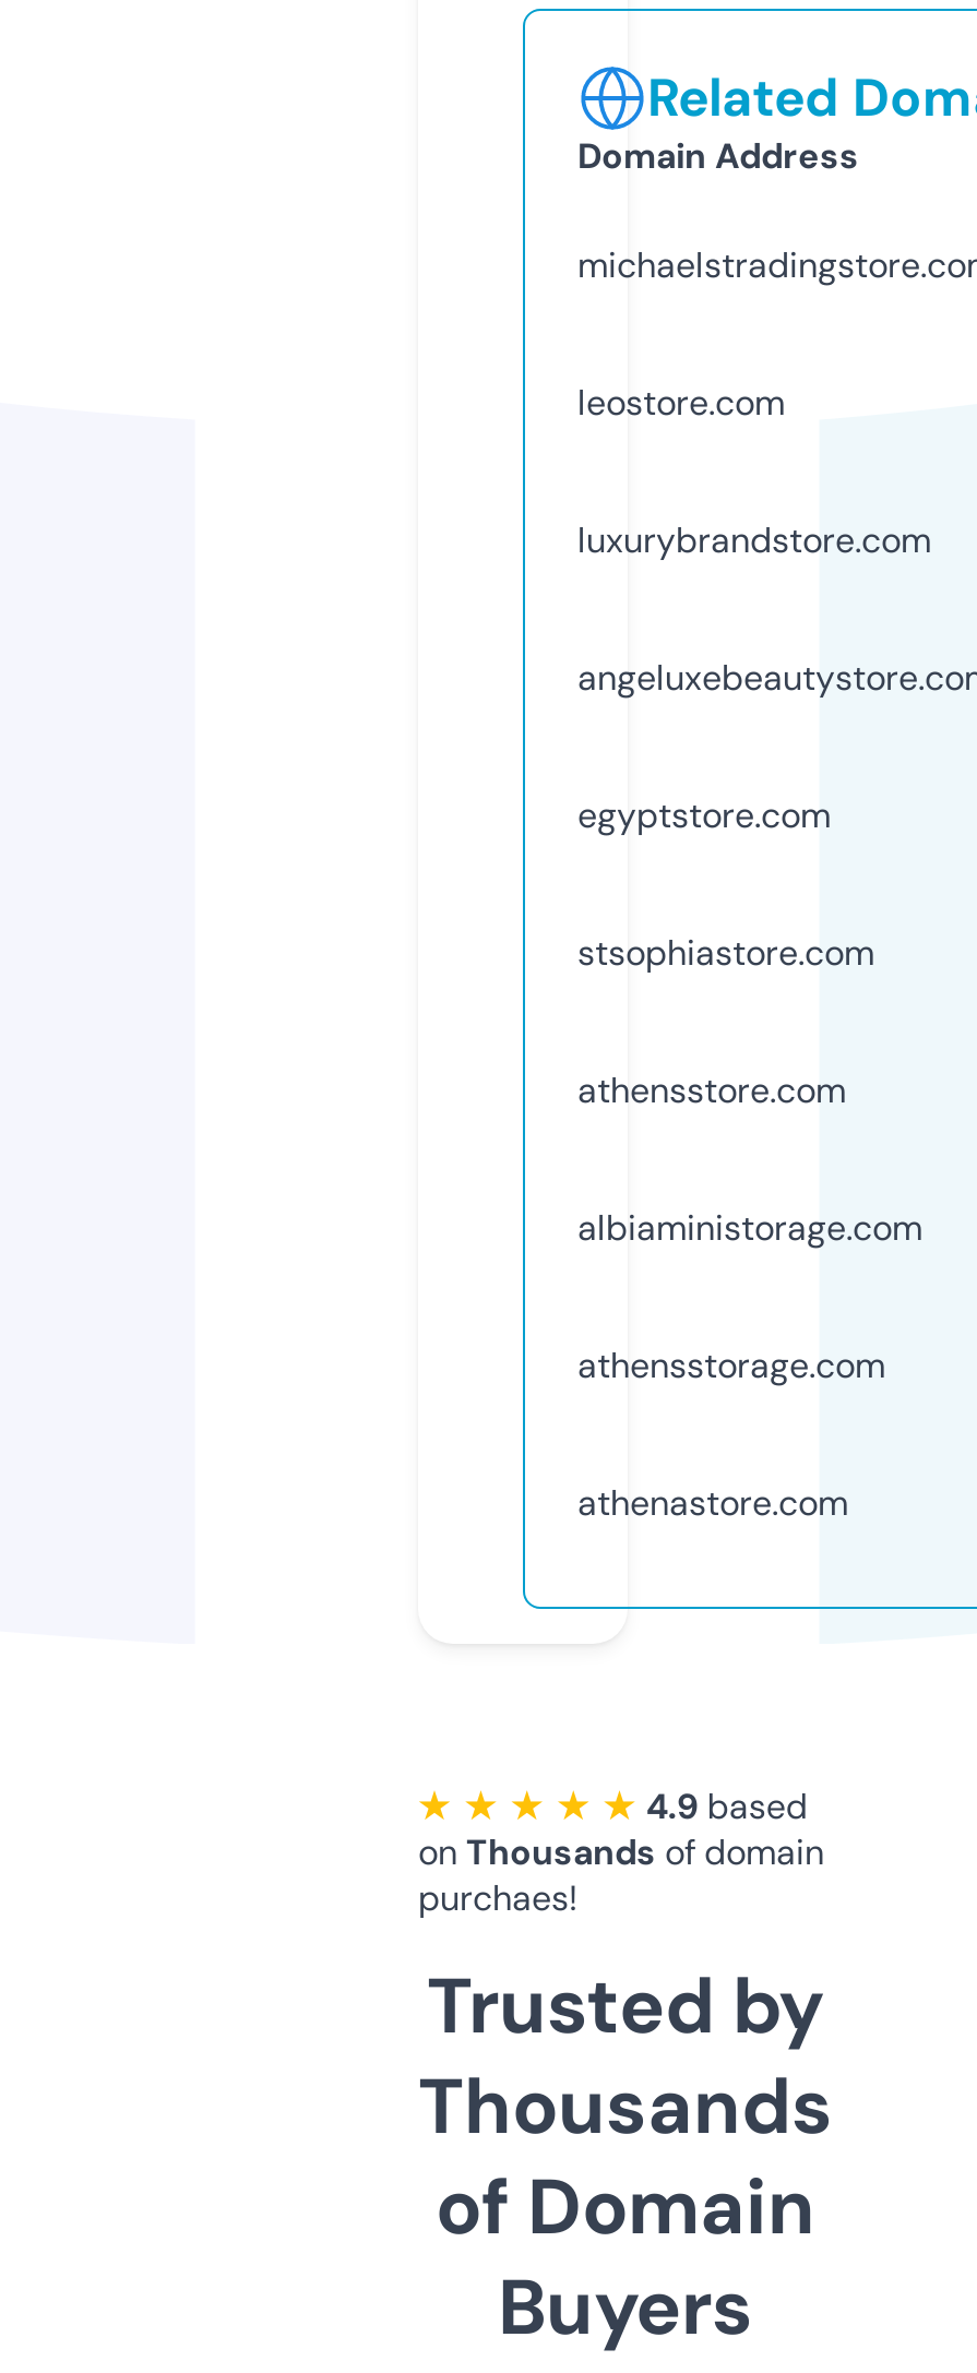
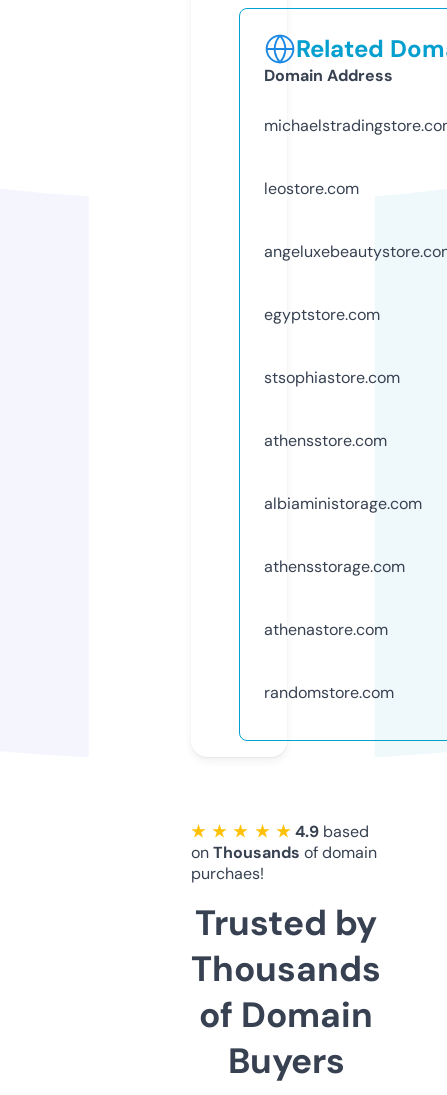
[577,517,931,563] luxurybrandstore.com -> none
moved [577,792,922,1526] -> [264,304,422,640]: egyptstore.com | stsophiastore.com | athensstore.com | albiaministorage.com | athensstorage.com | athenastore.com
none -> [264,682,394,703] randomstore.com

